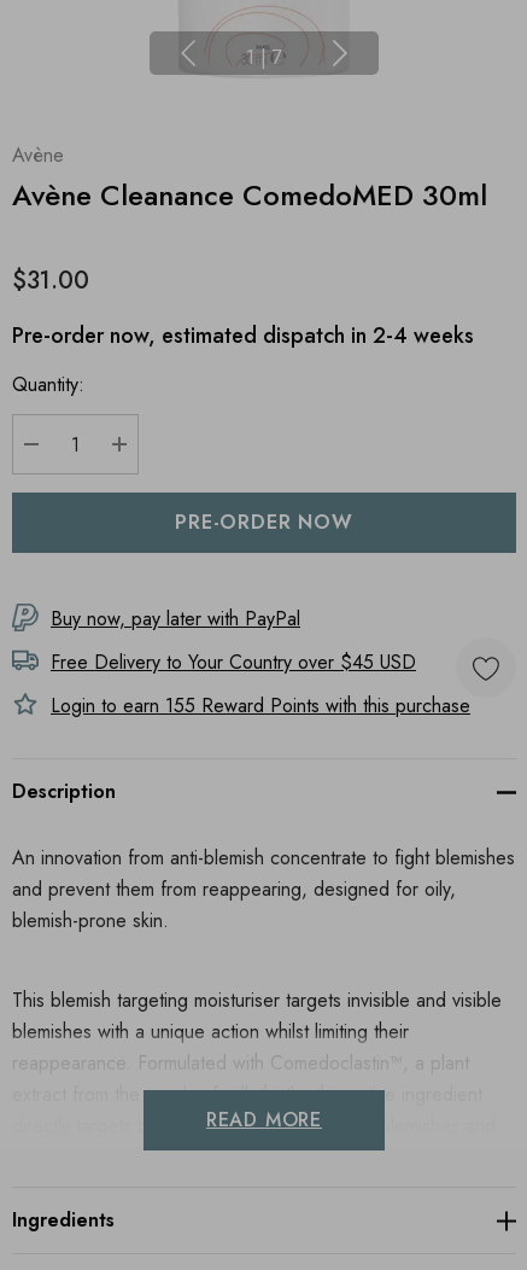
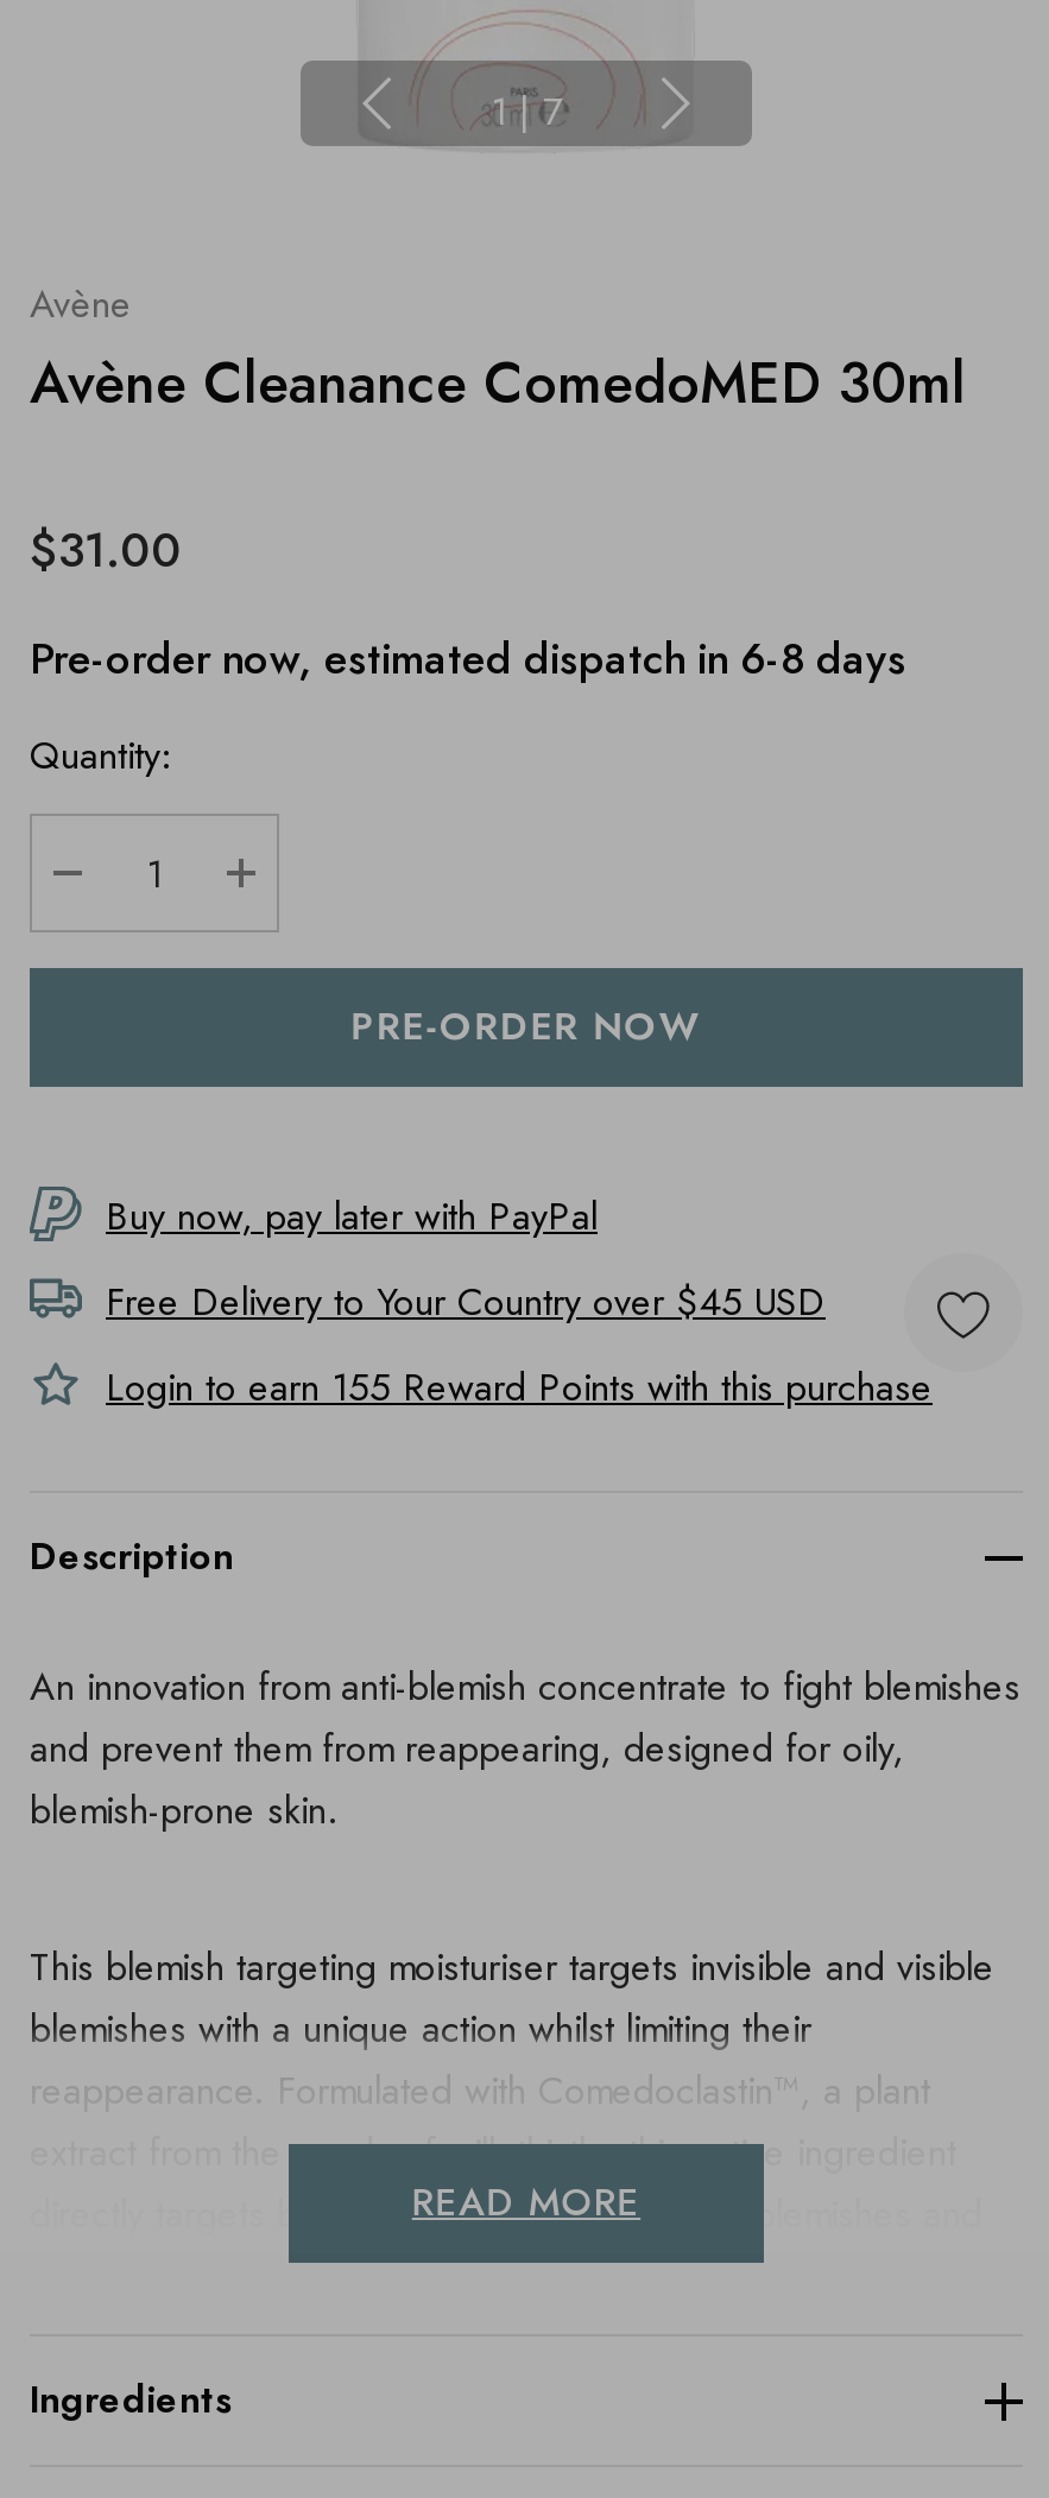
[12,320,474,351] Pre-order now, estimated dispatch in 2-4 weeks -> [30,628,906,690] Pre-order now, estimated dispatch in 6-8 days

